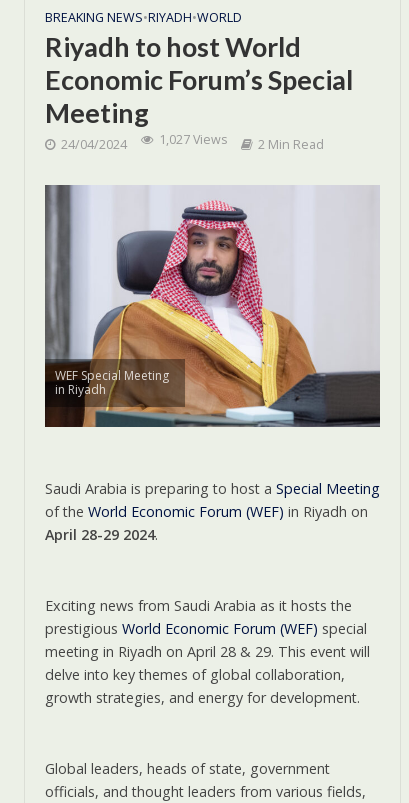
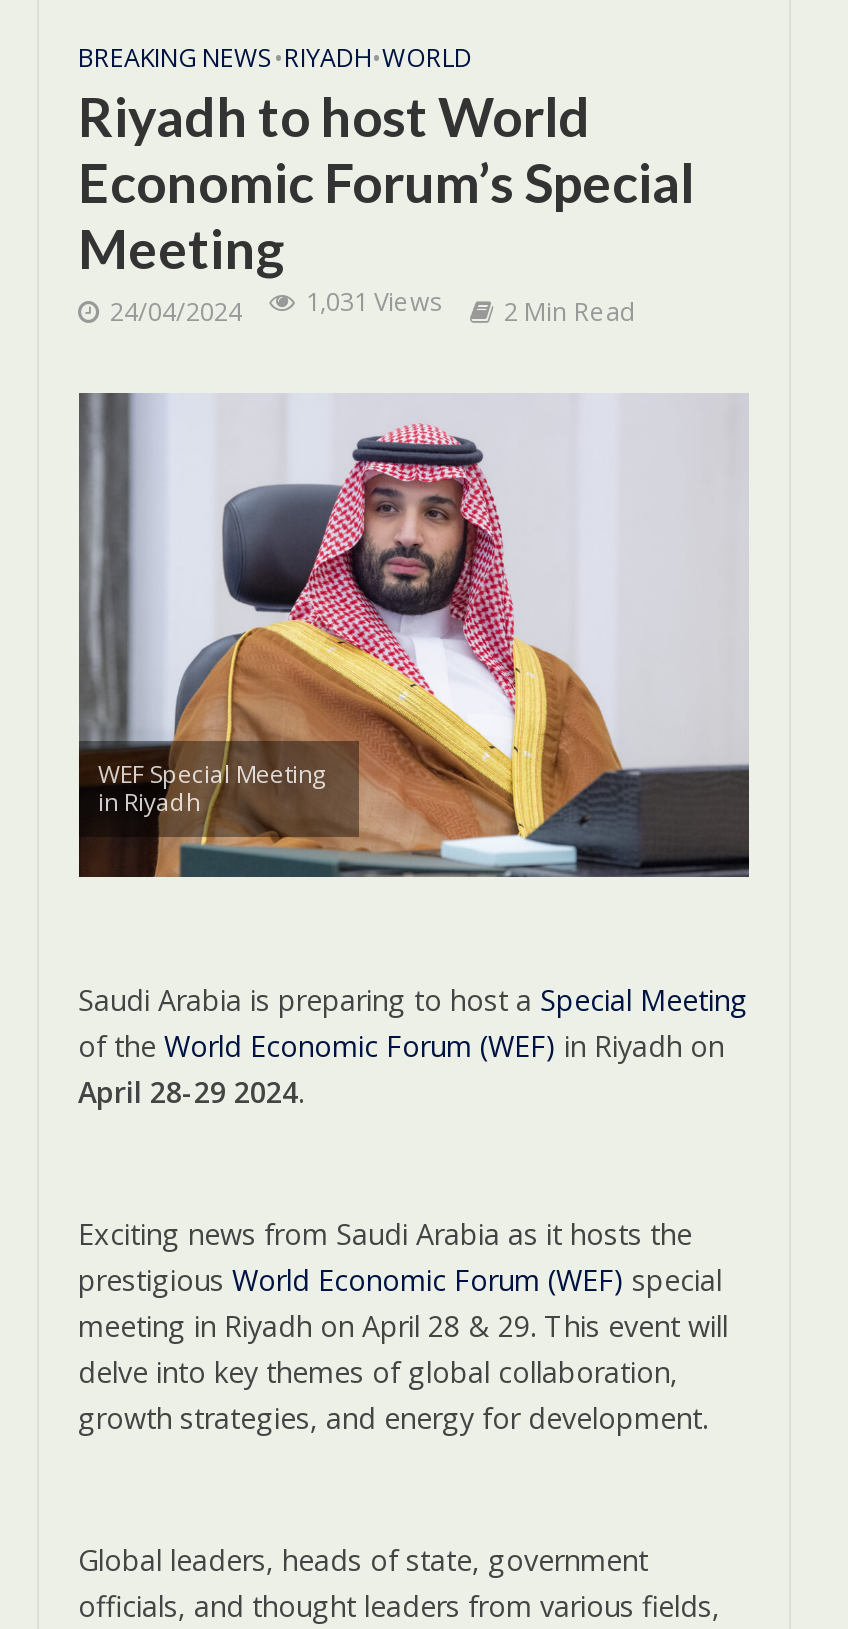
[60,131,323,153] 24/04/2024 1,027 Views 2 Min Read -> [110,285,636,329] 24/04/2024 1,031 Views 2 Min Read

